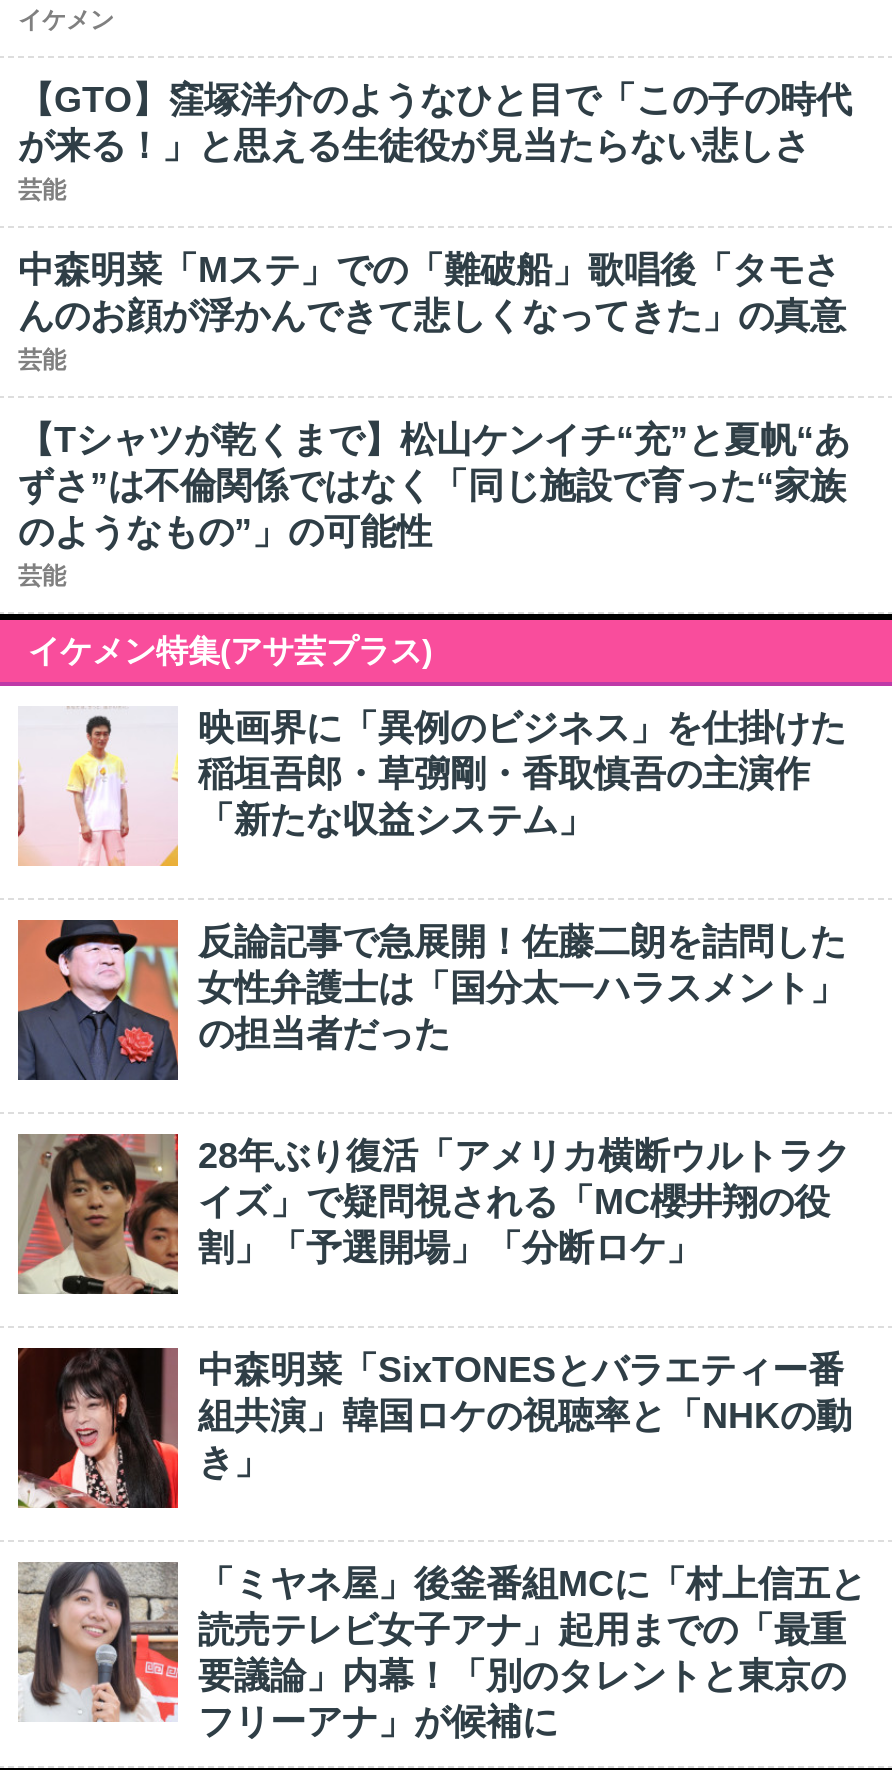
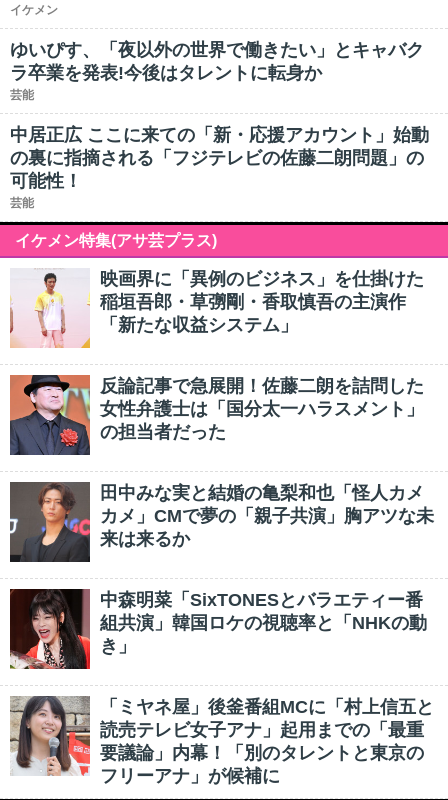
[18,80,852,166] 【GTO】窪塚洋介のようなひと目で「この子の時代 | が来る！」と思える生徒役が見当たらない悲しさ -> [10,40,424,83] ゆいぴす、「夜以外の世界で働きたい」とキャバク | ラ卒業を発表!今後はタレントに転身か
[18,250,850,552] 中森明菜「Mステ」での「難破船」歌唱後「タモさ | んのお顔が浮かんできて悲しくなってきた」の真意 | 芸能 | 【Tシャツが乾くまで】松山ケンイチ“充”と夏帆“あ | ずさ”は不倫関係ではなく「同じ施設で育った“家族 | のようなもの”」の可能性 -> [10,125,429,191] 中居正広 ここに来ての「新・応援アカウント」始動 | の裏に指摘される「フジテレビの佐藤二朗問題」の | 可能性！
[16,1134,850,1296] [image] | 28年ぶり復活「アメリカ横断ウルトラク | イズ」で疑問視される「MC櫻井翔の役 | 割」「予選開場」「分断ロケ」 -> [9,482,434,563] [image] | 田中みな実と結婚の亀梨和也「怪人カメ | カメ」CMで夢の「親子共演」胸アツな未 | 来は来るか

